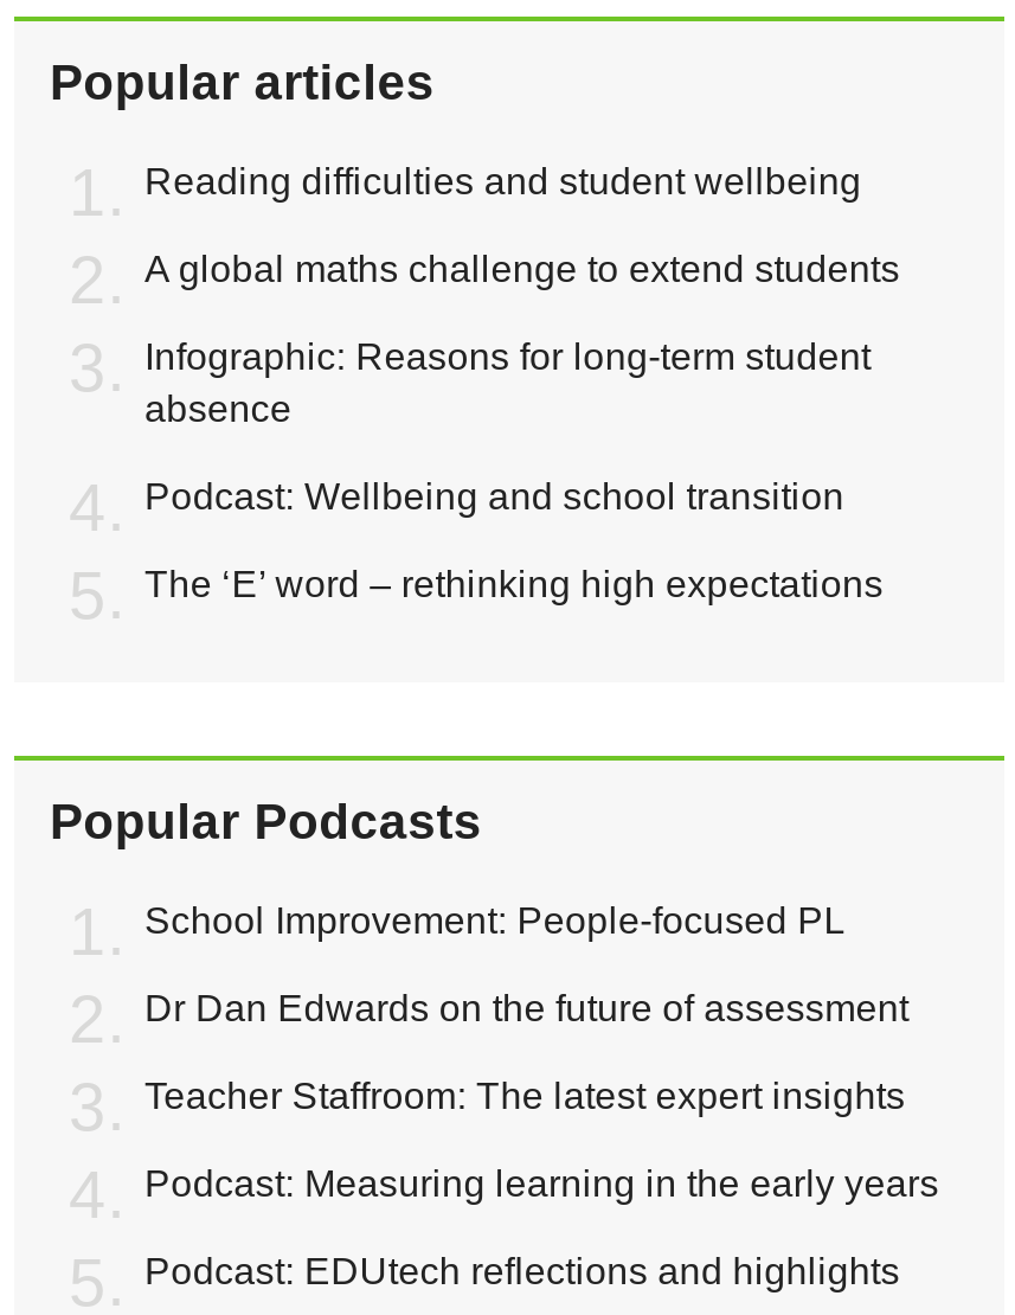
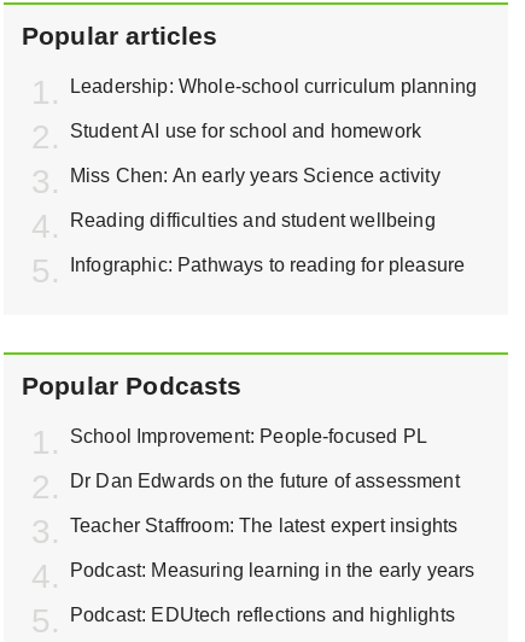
none -> [70,76,477,185] Leadership: Whole-school curriculum planning | Student AI use for school and homework | Miss Chen: An early years Science activity
moved [144,160,862,201] -> [70,210,435,230]: Reading difficulties and student wellbeing
[144,248,900,603] A global maths challenge to extend students | Infographic: Reasons for long-term student | absence | Podcast: Wellbeing and school transition | The ‘E’ word – rethinking high expectations -> [70,254,465,275] Infographic: Pathways to reading for pleasure

